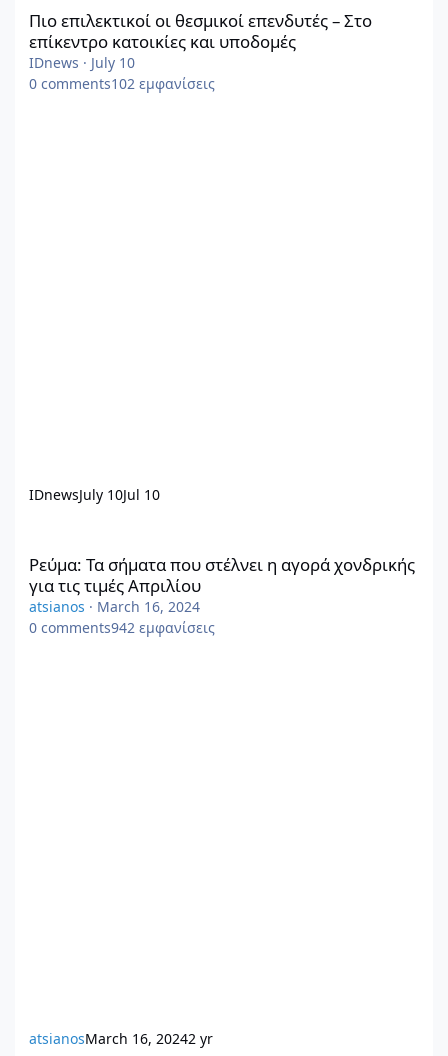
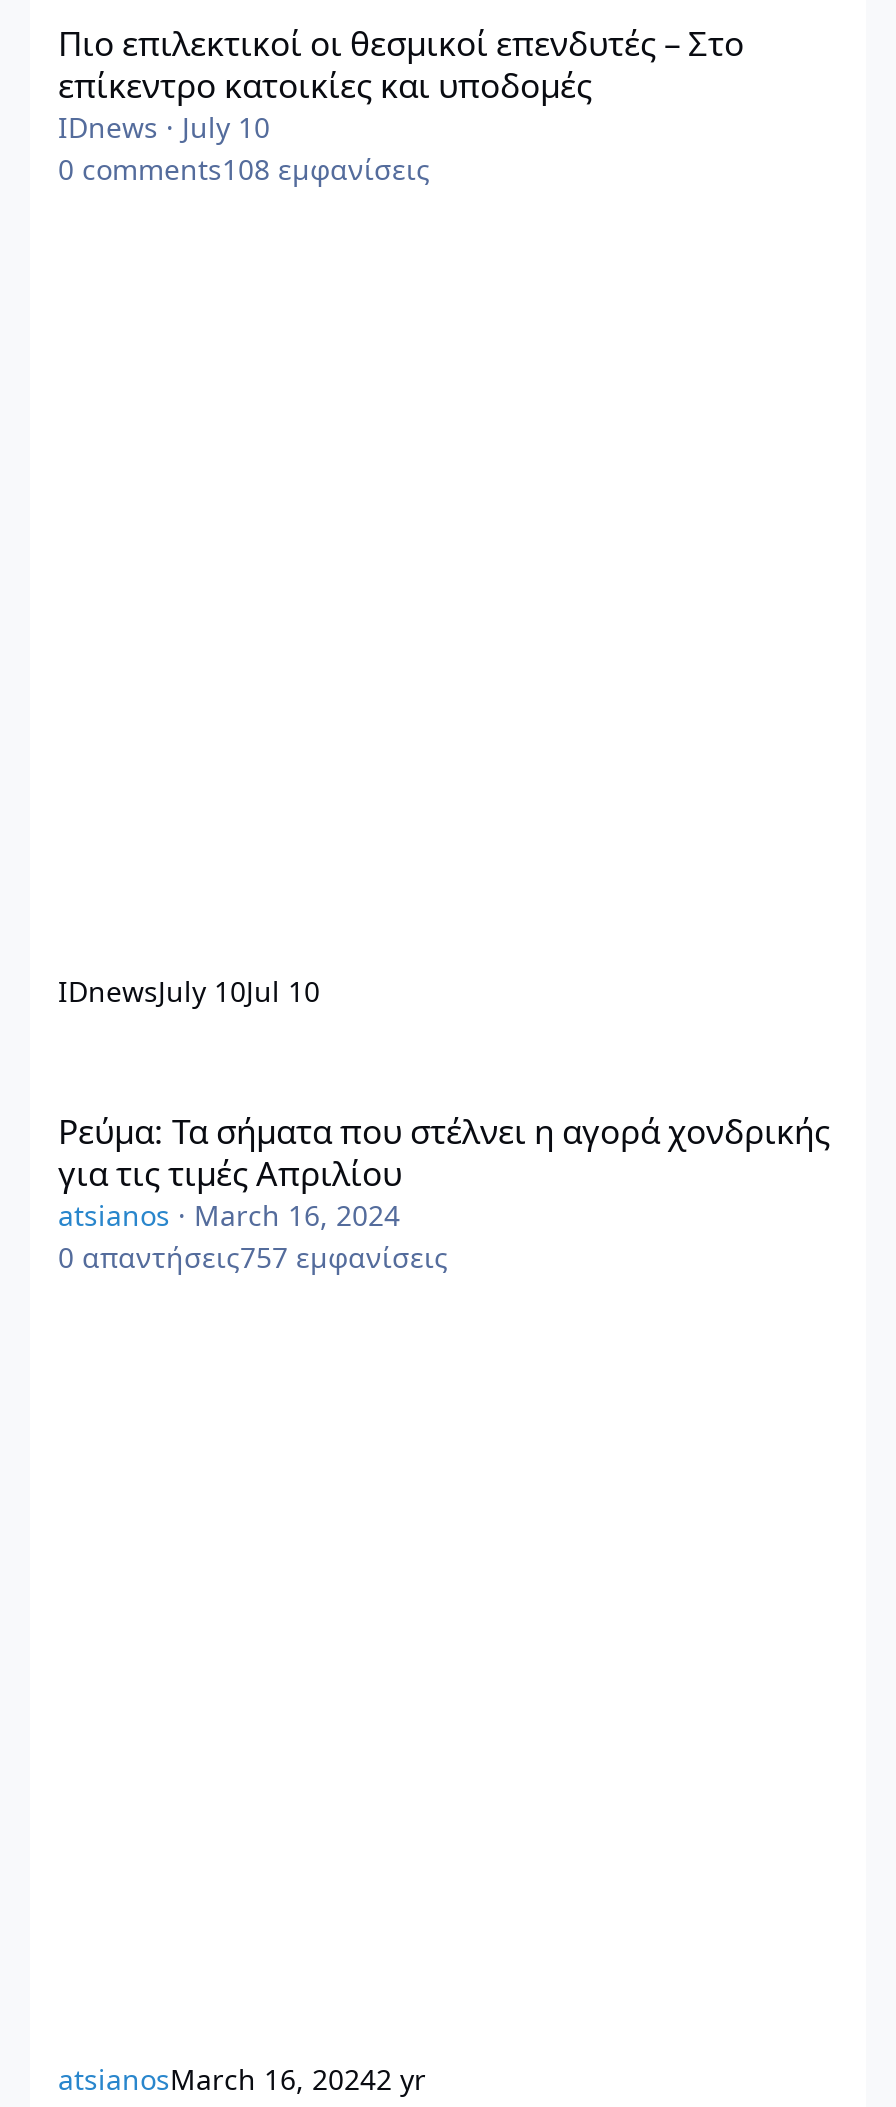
[29,74,215,93] 0 comments102 εμφανίσεις -> [58,150,430,188] 0 comments108 εμφανίσεις
[29,618,215,637] 0 comments942 εμφανίσεις -> [58,1238,448,1276] 0 απαντήσεις757 εμφανίσεις

